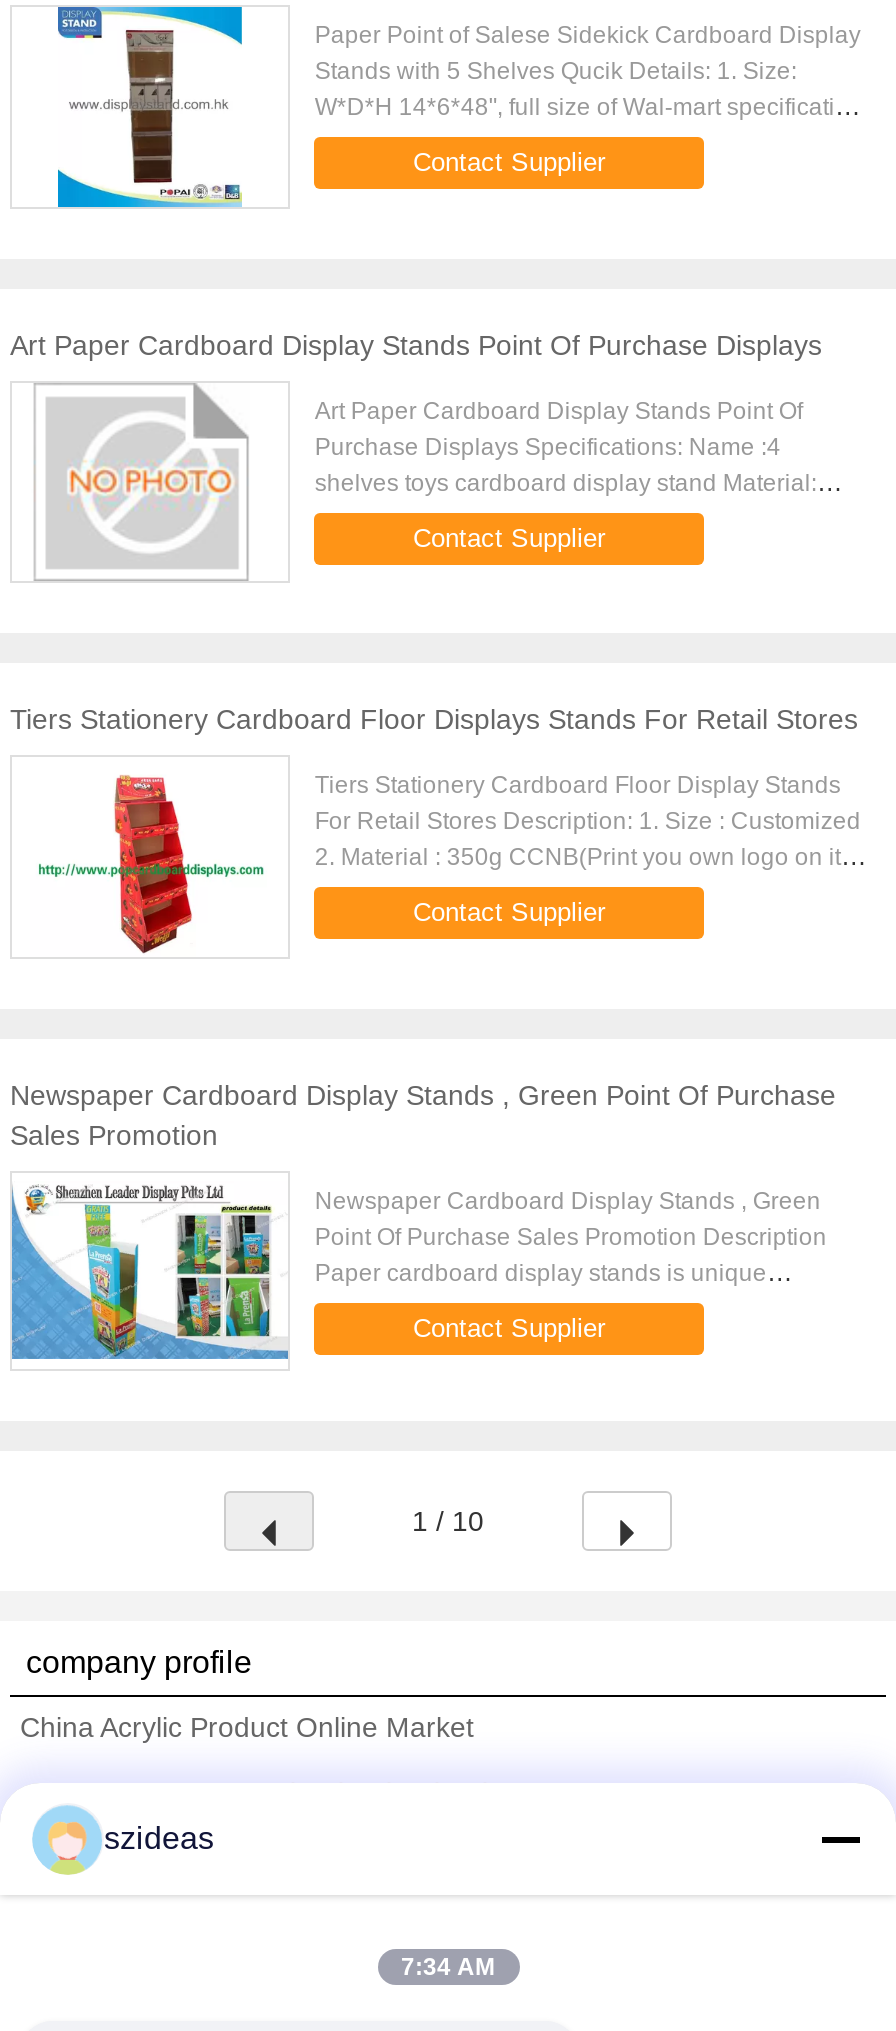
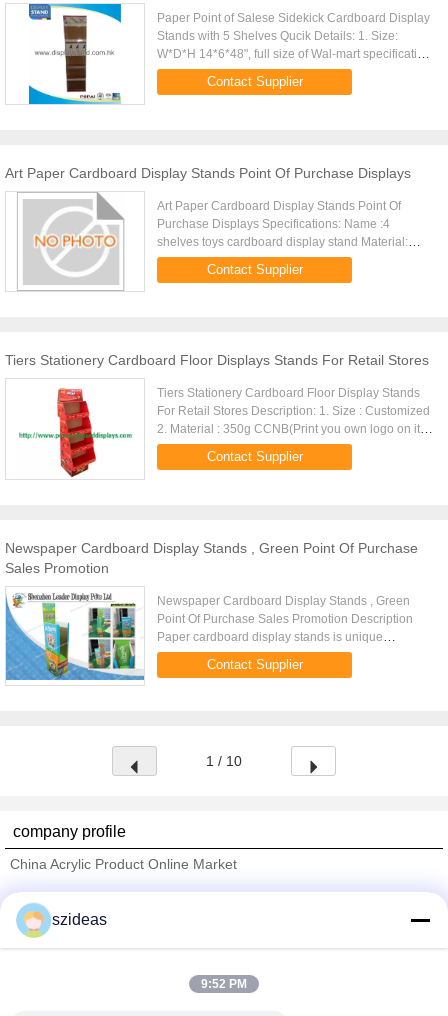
[401,1953,495,1981] 7:34 AM -> [201,977,247,991] 9:52 PM

